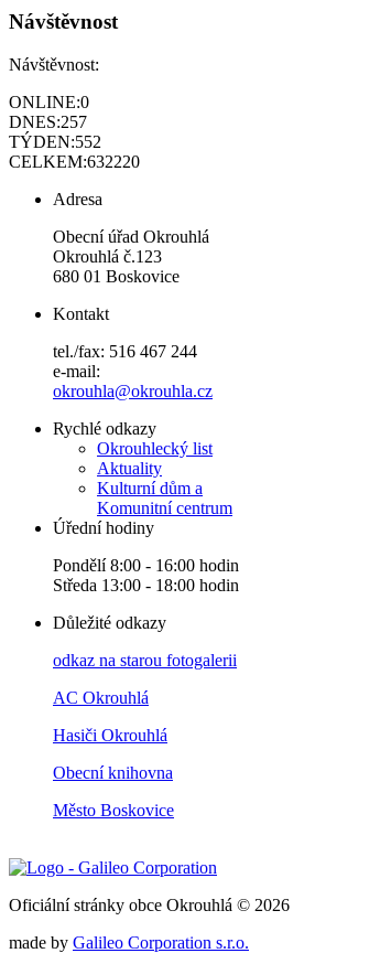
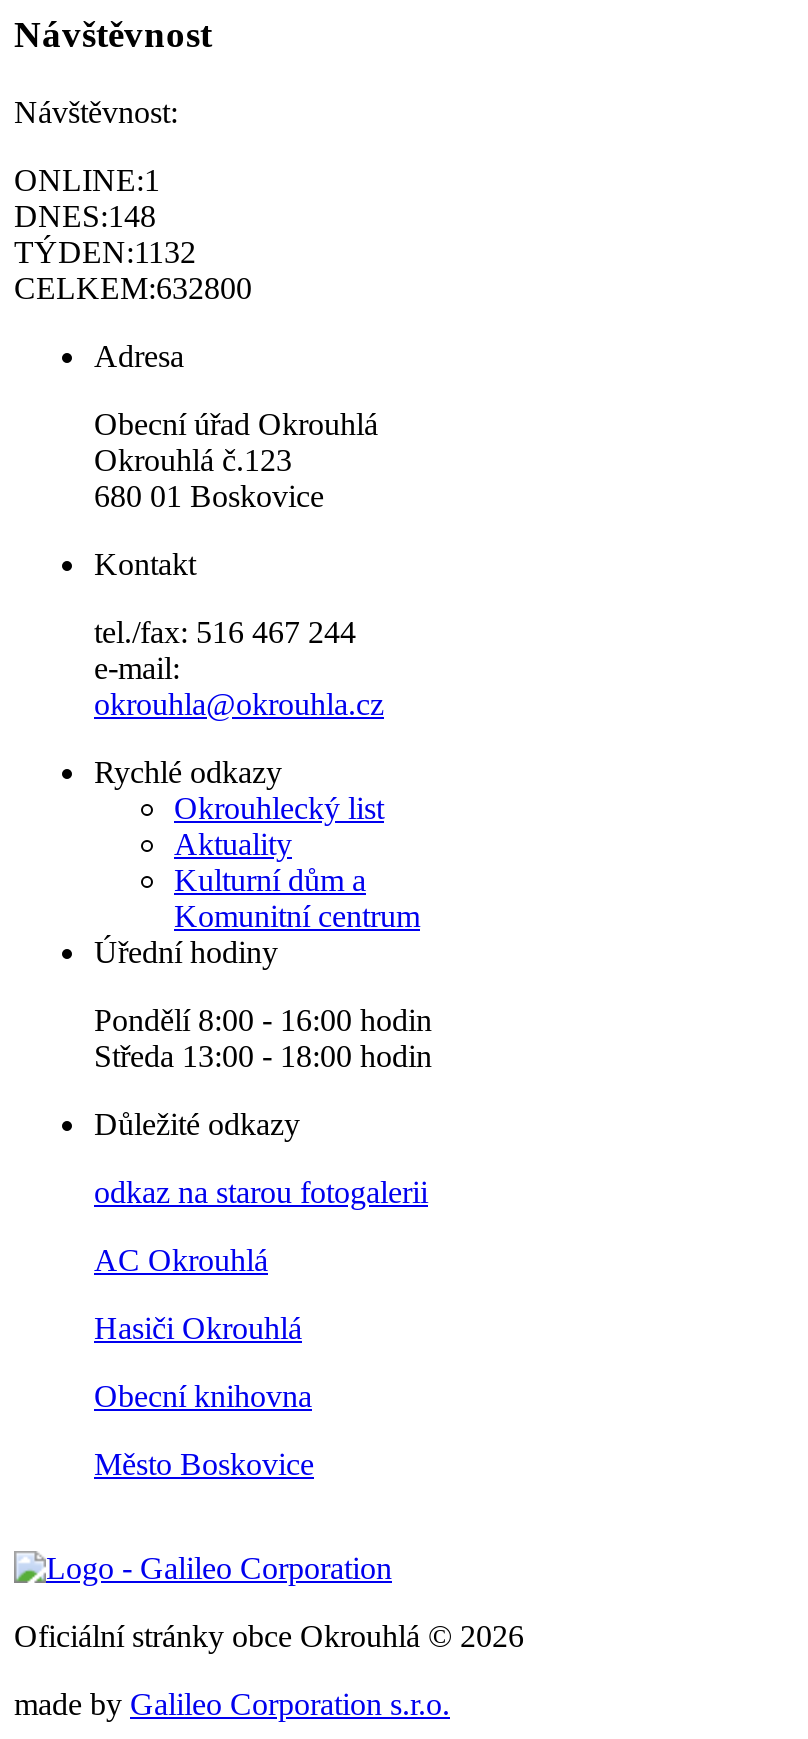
[9,92,89,111] ONLINE:0 -> [14,163,160,197] ONLINE:1
[9,112,87,131] DNES:257 -> [14,199,156,233] DNES:148
[9,132,101,151] TÝDEN:552 -> [14,235,196,269] TÝDEN:1132
[9,152,140,171] CELKEM:632220 -> [14,271,252,305] CELKEM:632800

